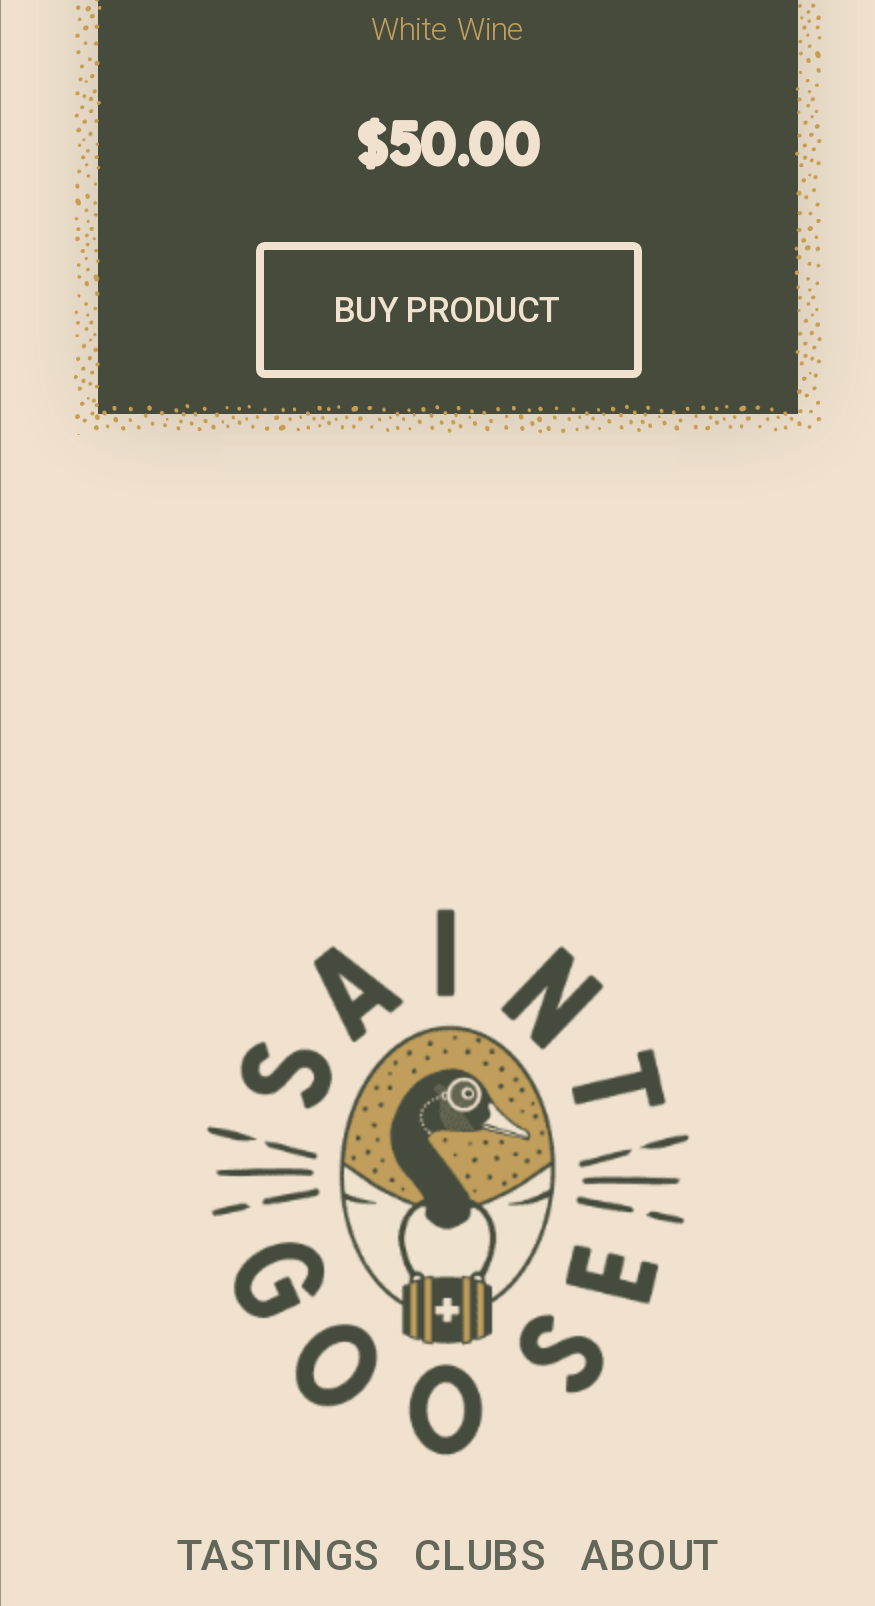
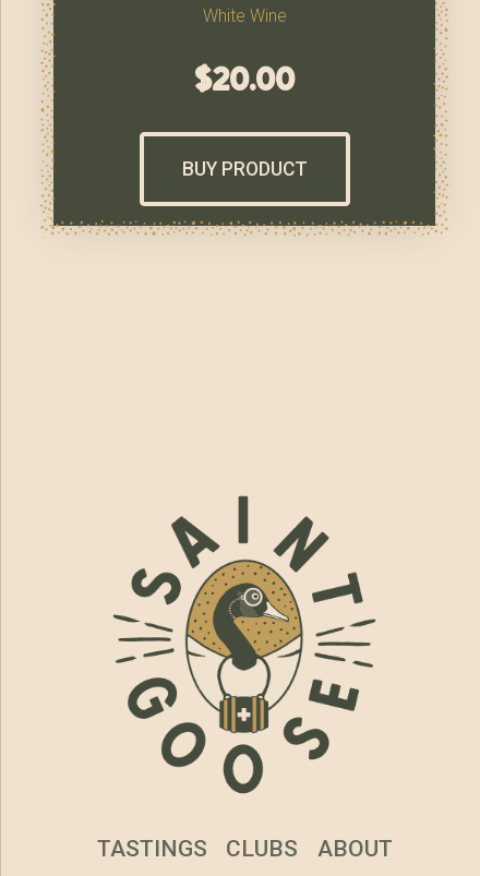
[356,95,540,189] $50.00 -> [194,52,295,103] $20.00

